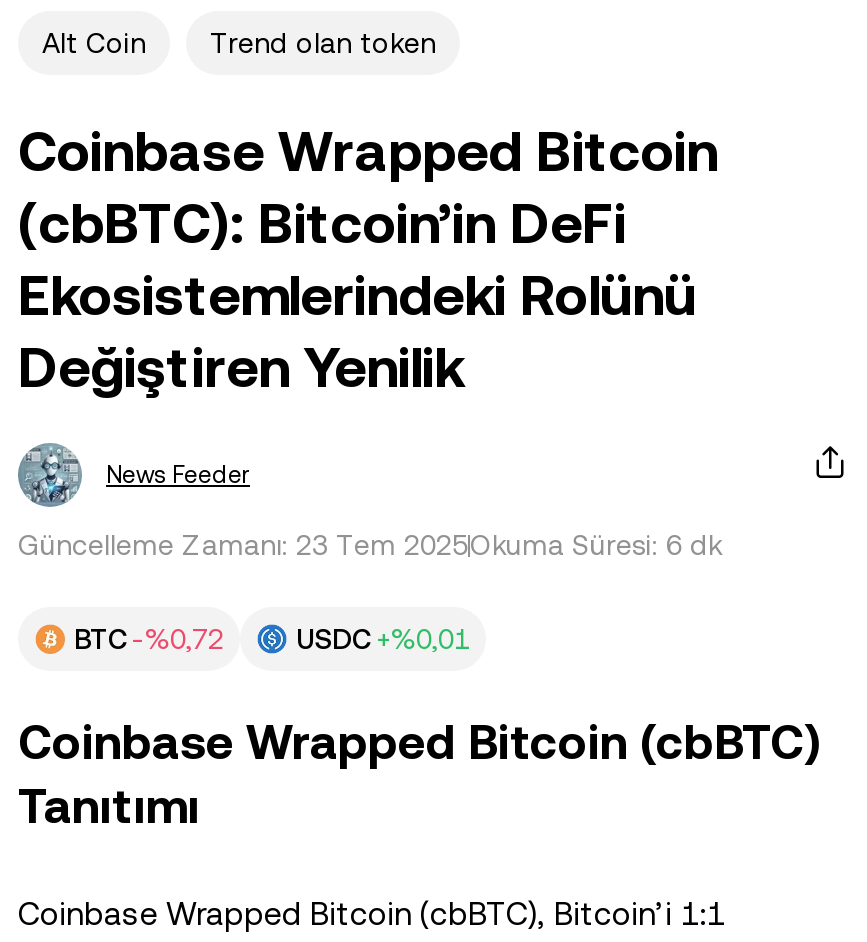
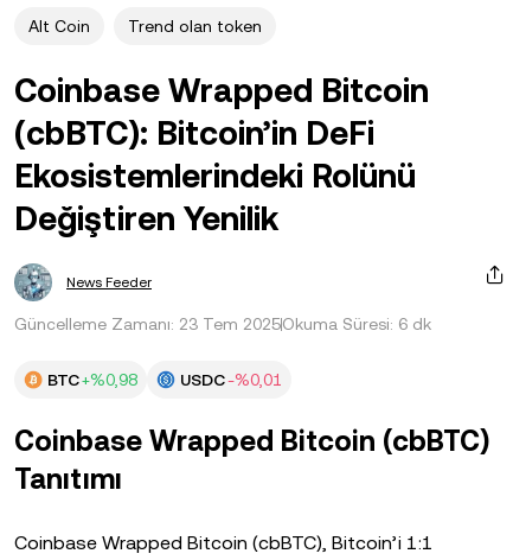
[74,623,224,655] BTC -%0,72 -> [47,370,137,389] BTC +%0,98
[296,623,470,655] USDC +%0,01 -> [180,370,282,389] USDC -%0,01

